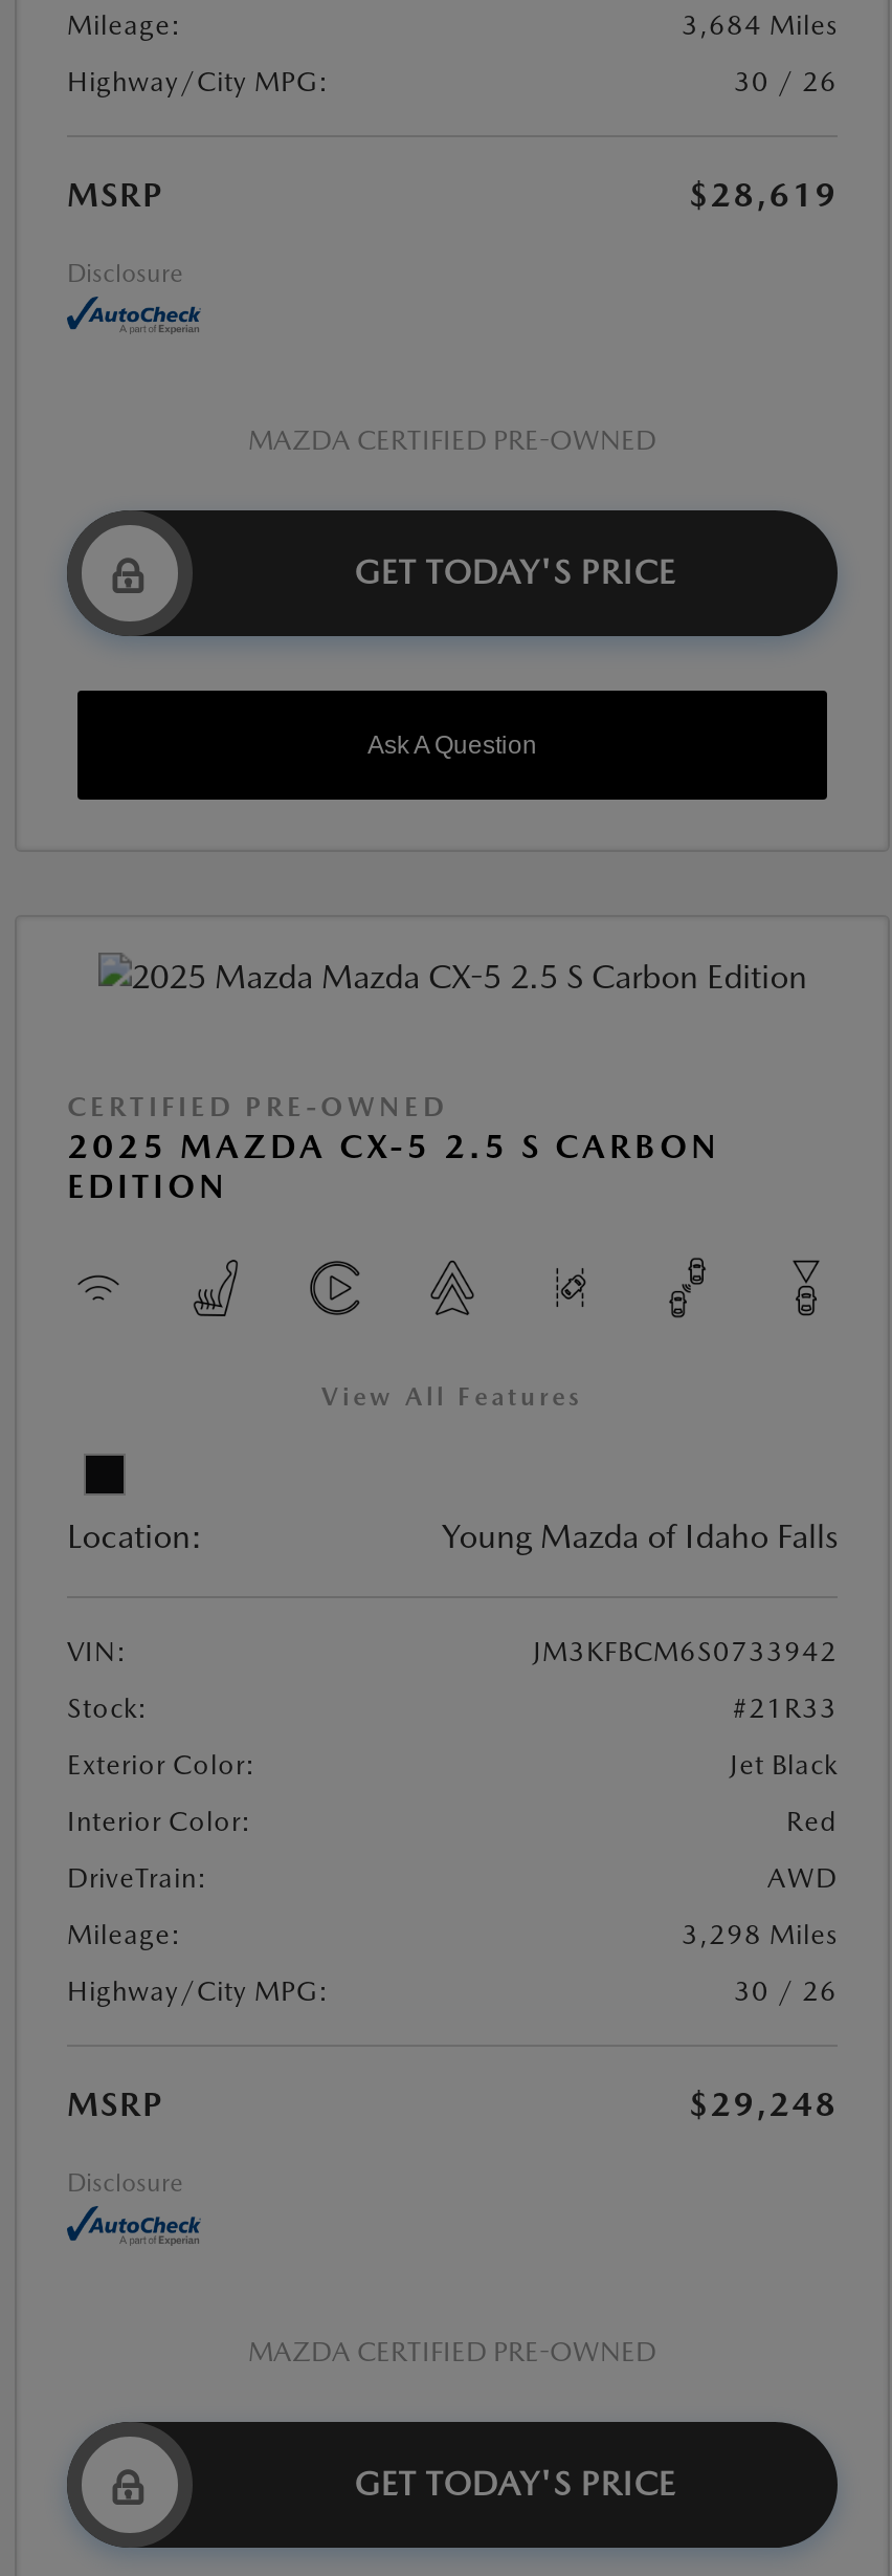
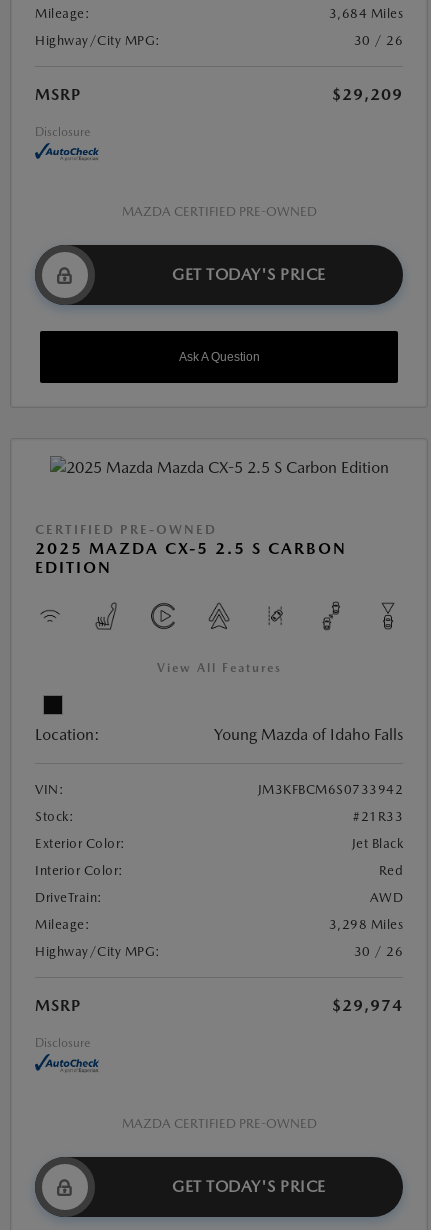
[689,175,838,215] $28,619 -> [332,85,403,104] $29,209
[689,2086,838,2125] $29,248 -> [332,996,403,1015] $29,974

